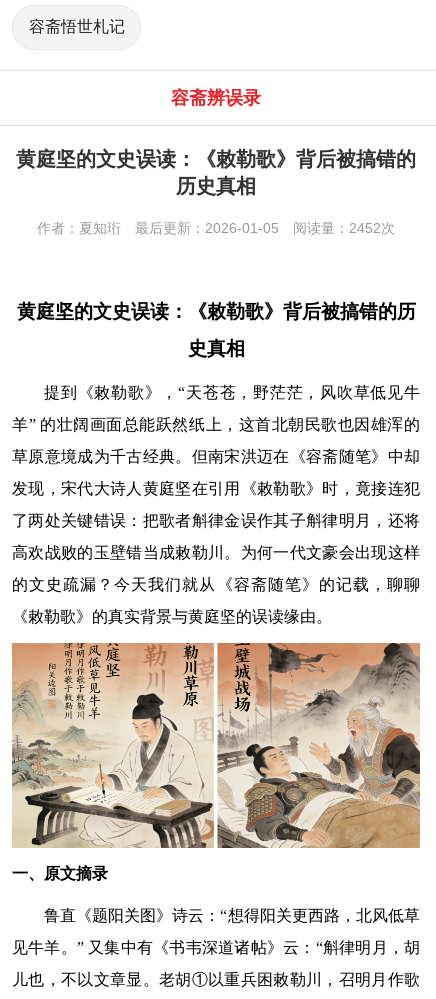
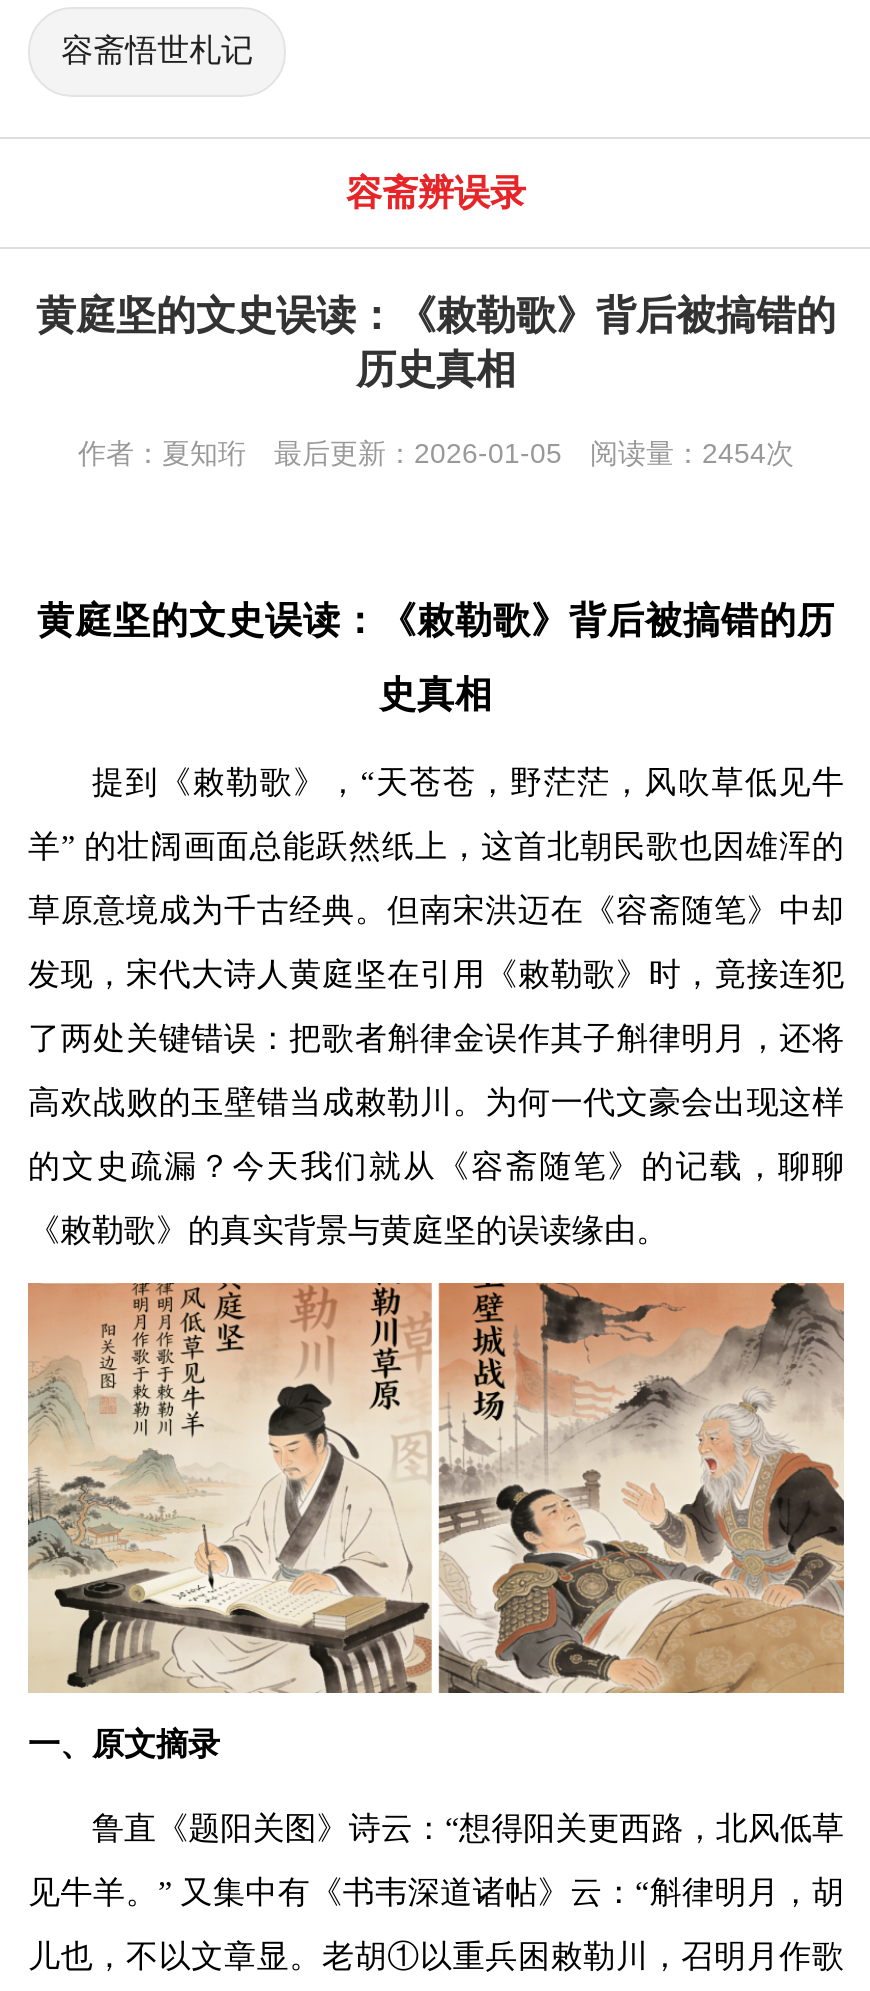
[37,220,395,236] 作者：夏知珩 最后更新：2026-01-05 阅读量：2452次 -> [78,437,794,469] 作者：夏知珩 最后更新：2026-01-05 阅读量：2454次

